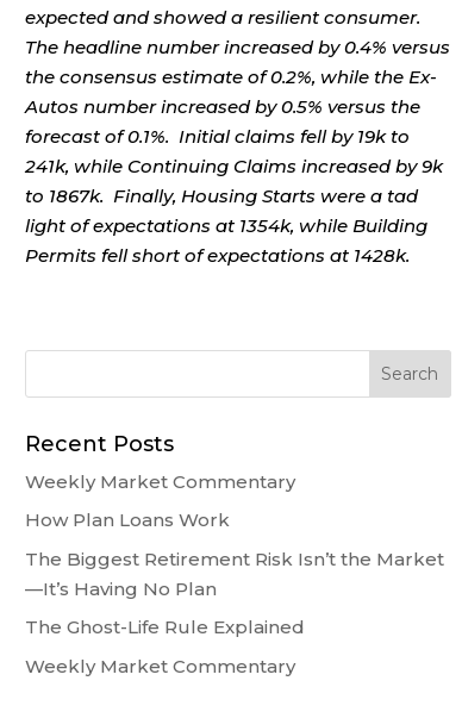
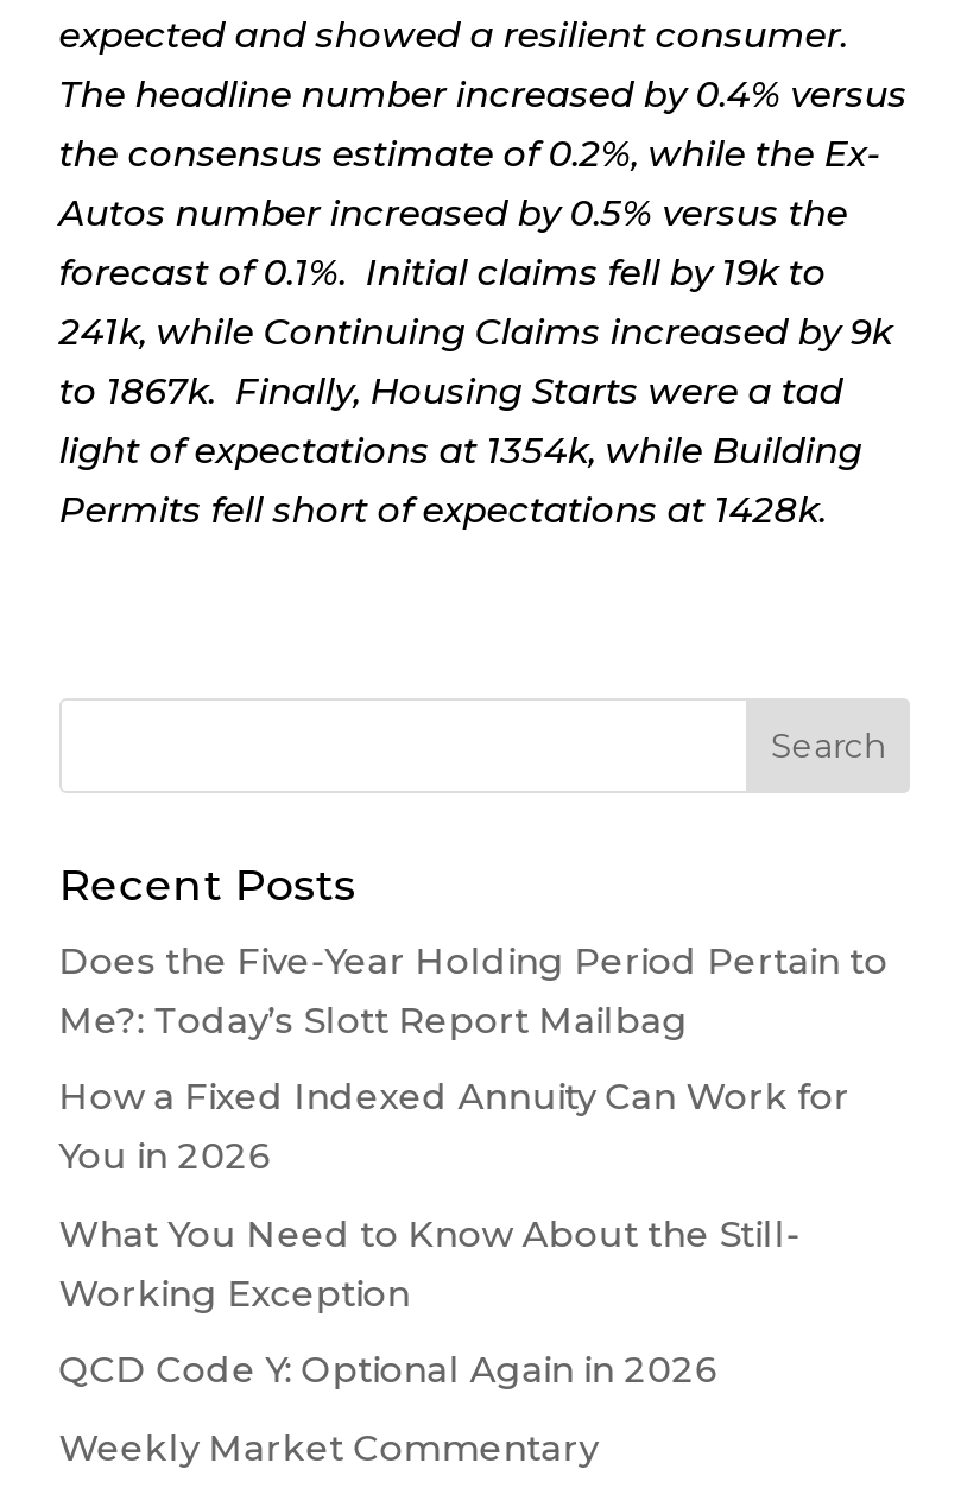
[25,470,295,492] Weekly Market Commentary -> [59,937,888,1041] Does the Five-Year Holding Period Pertain to | Me?: Today’s Slott Report Mailbag
[25,508,230,531] How Plan Loans Work -> [59,1073,850,1178] How a Fixed Indexed Annuity Can Work for | You in 2026
[25,547,444,599] The Biggest Retirement Risk Isn’t the Market | —It’s Having No Plan -> [59,1210,800,1315] What You Need to Know About the Still- | Working Exception
[25,616,305,638] The Ghost-Life Rule Explained -> [59,1347,719,1392] QCD Code Y: Optional Again in 2026

